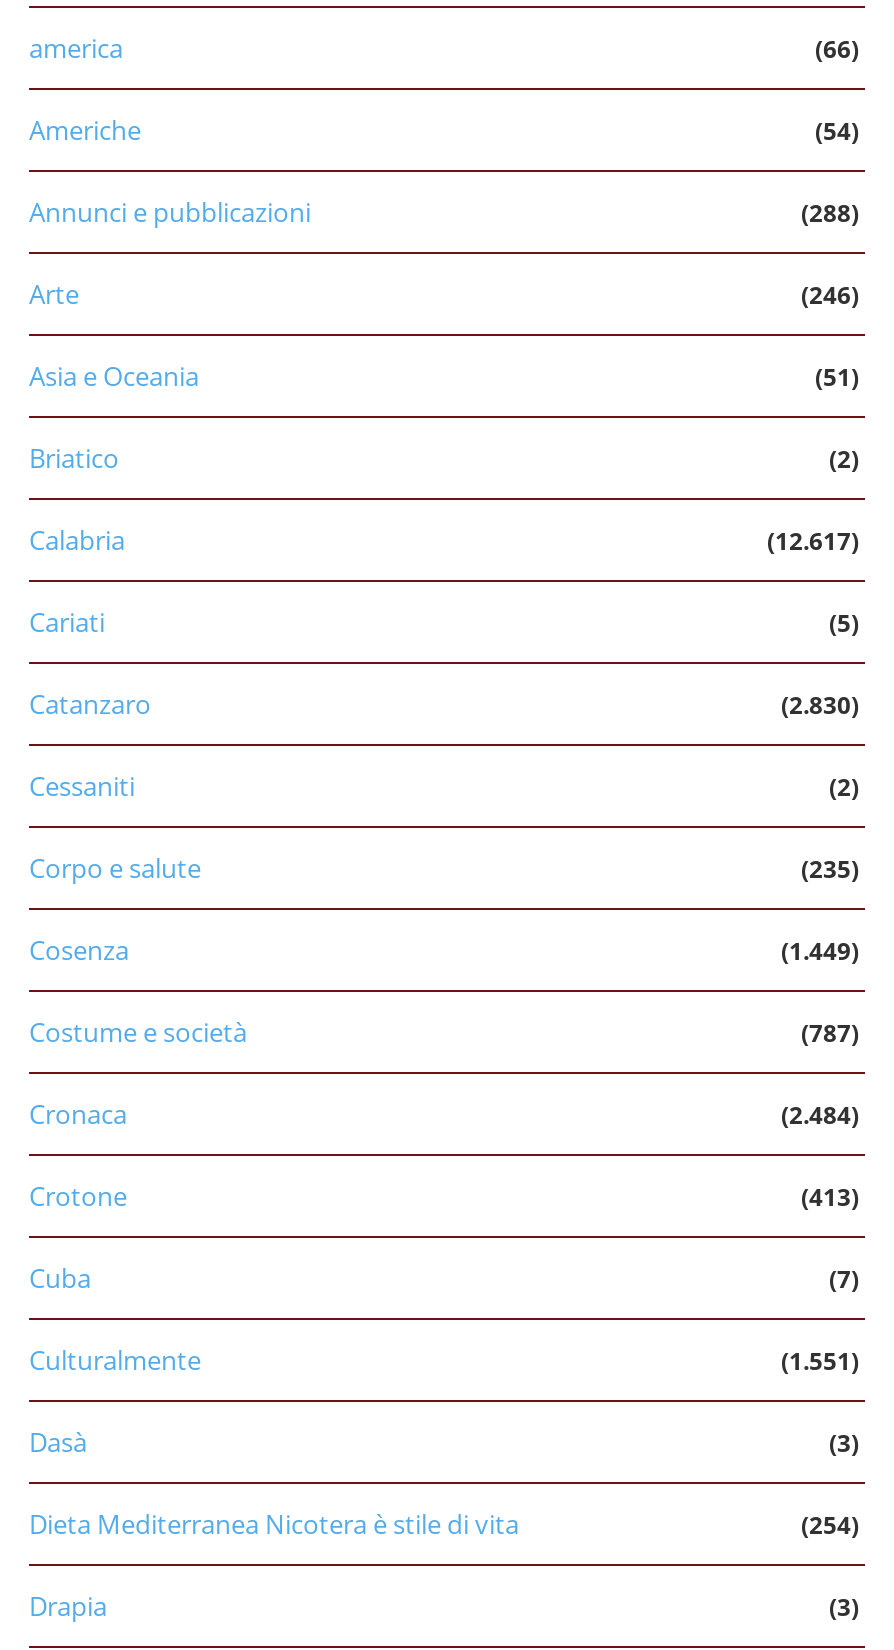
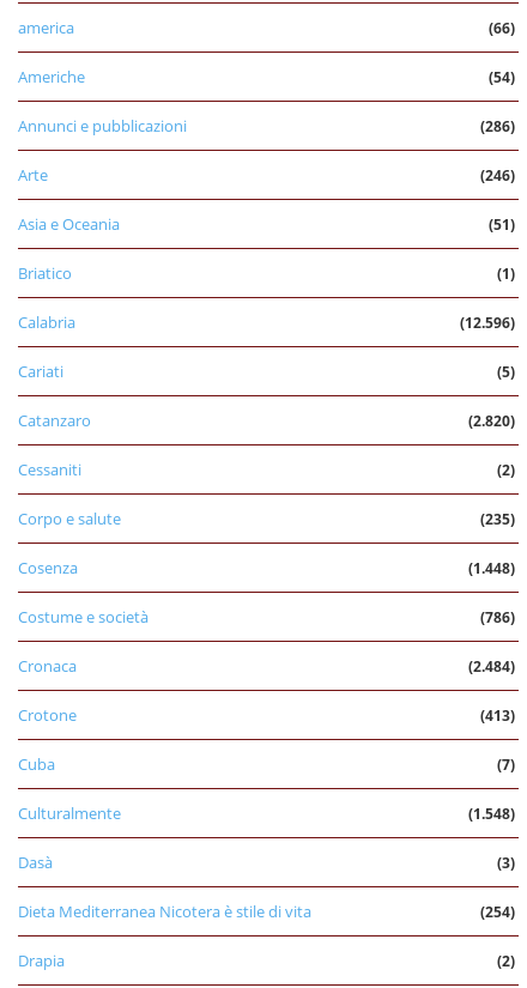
[801,196,859,230] (288) -> [480,116,515,137] (286)
[829,442,859,476] (2) -> [497,264,515,284] (1)
[767,524,859,558] (12.617) -> [460,313,515,333] (12.596)
[781,688,859,722] (2.830) -> [468,411,515,431] (2.820)
[781,934,859,968] (1.449) -> [468,558,515,579] (1.448)
[801,1016,859,1050] (787) -> [480,607,515,628] (786)
[781,1344,859,1378] (1.551) -> [468,804,515,824] (1.548)
[829,1590,859,1624] (3) -> [497,951,515,971] (2)

